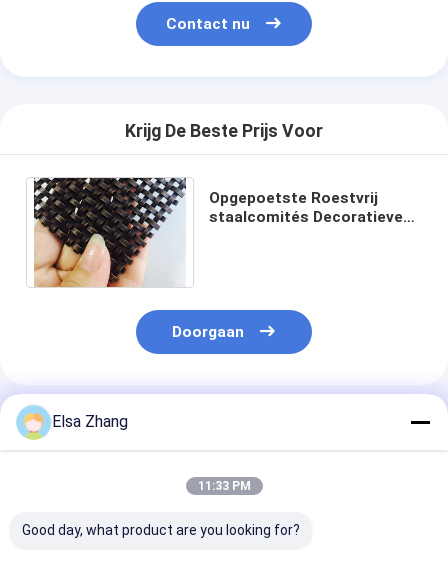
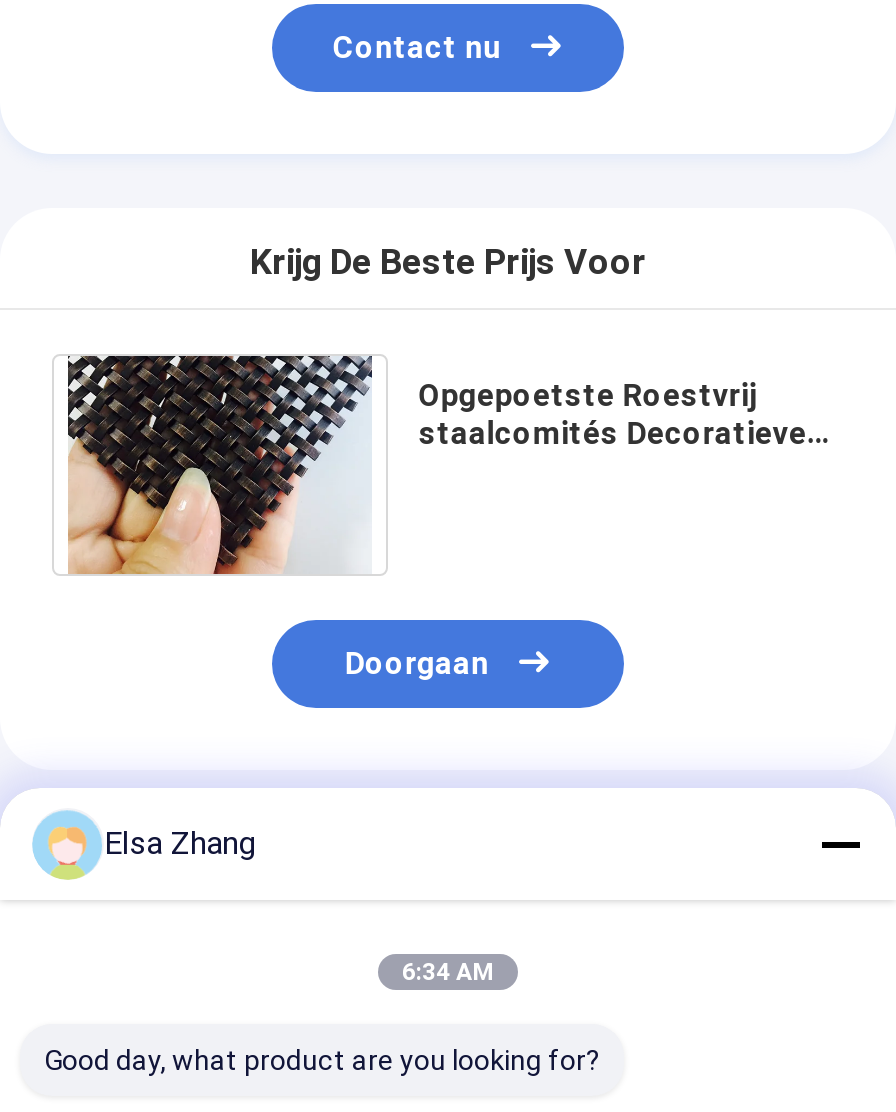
[197,479,250,493] 11:33 PM -> [402,958,494,986] 6:34 AM

